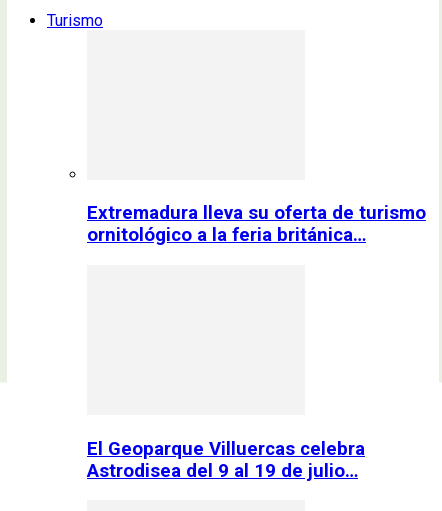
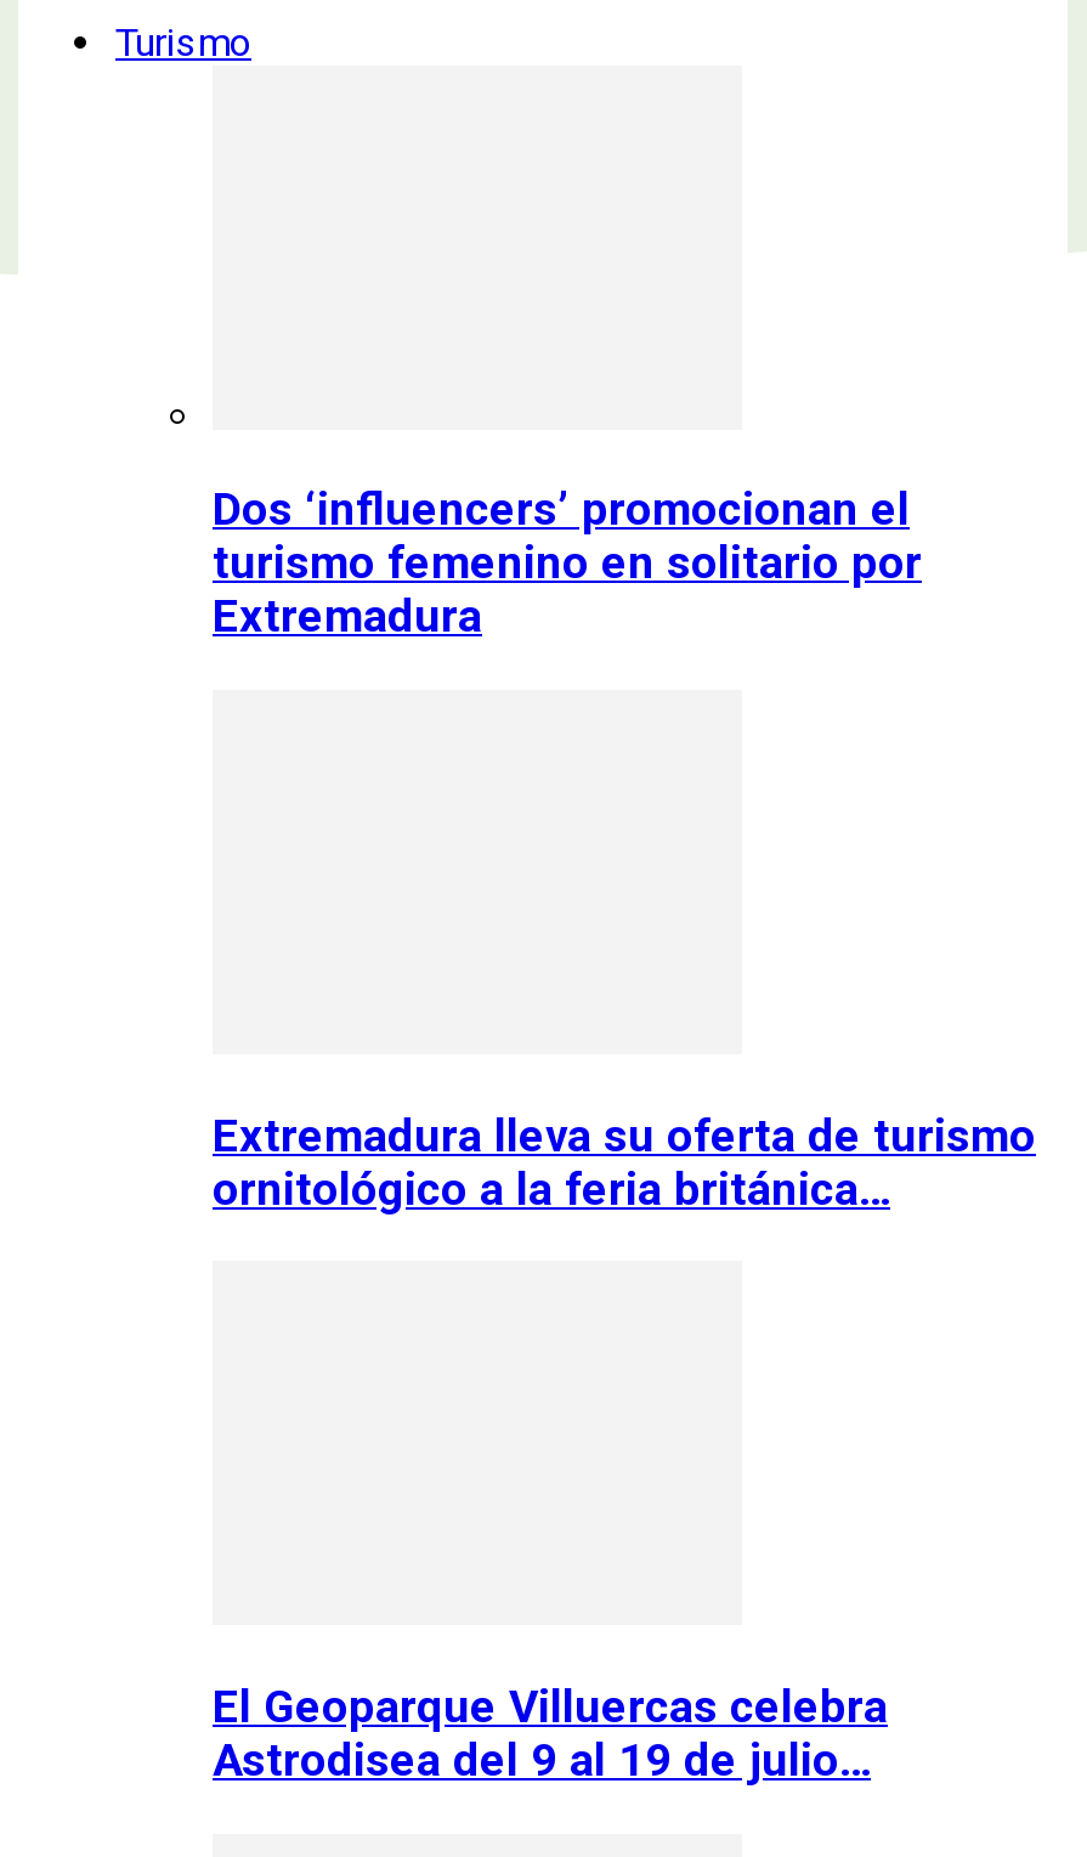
none -> [213,484,922,644] Dos ‘influencers’ promocionan el | turismo femenino en solitario por | Extremadura

